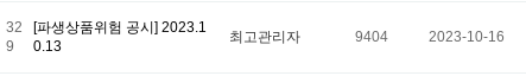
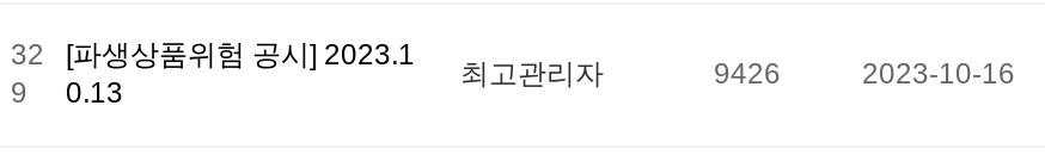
[355,28,388,45] 9404 -> [714,57,781,91] 9426

